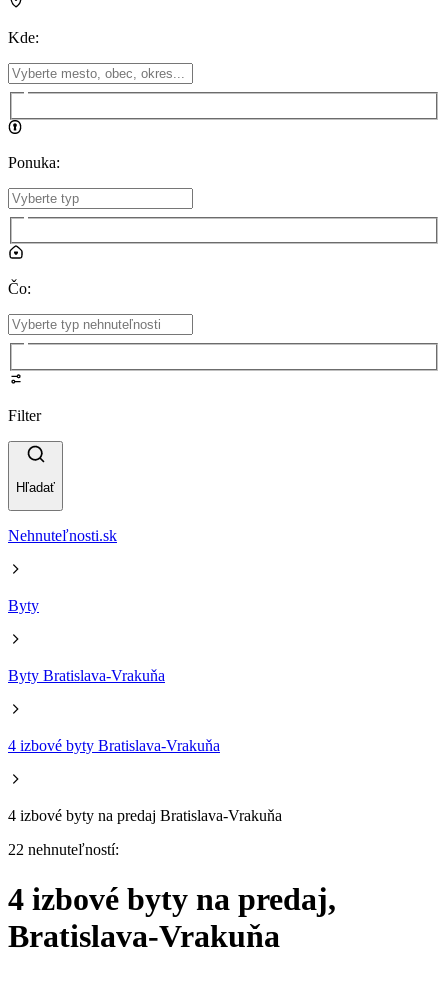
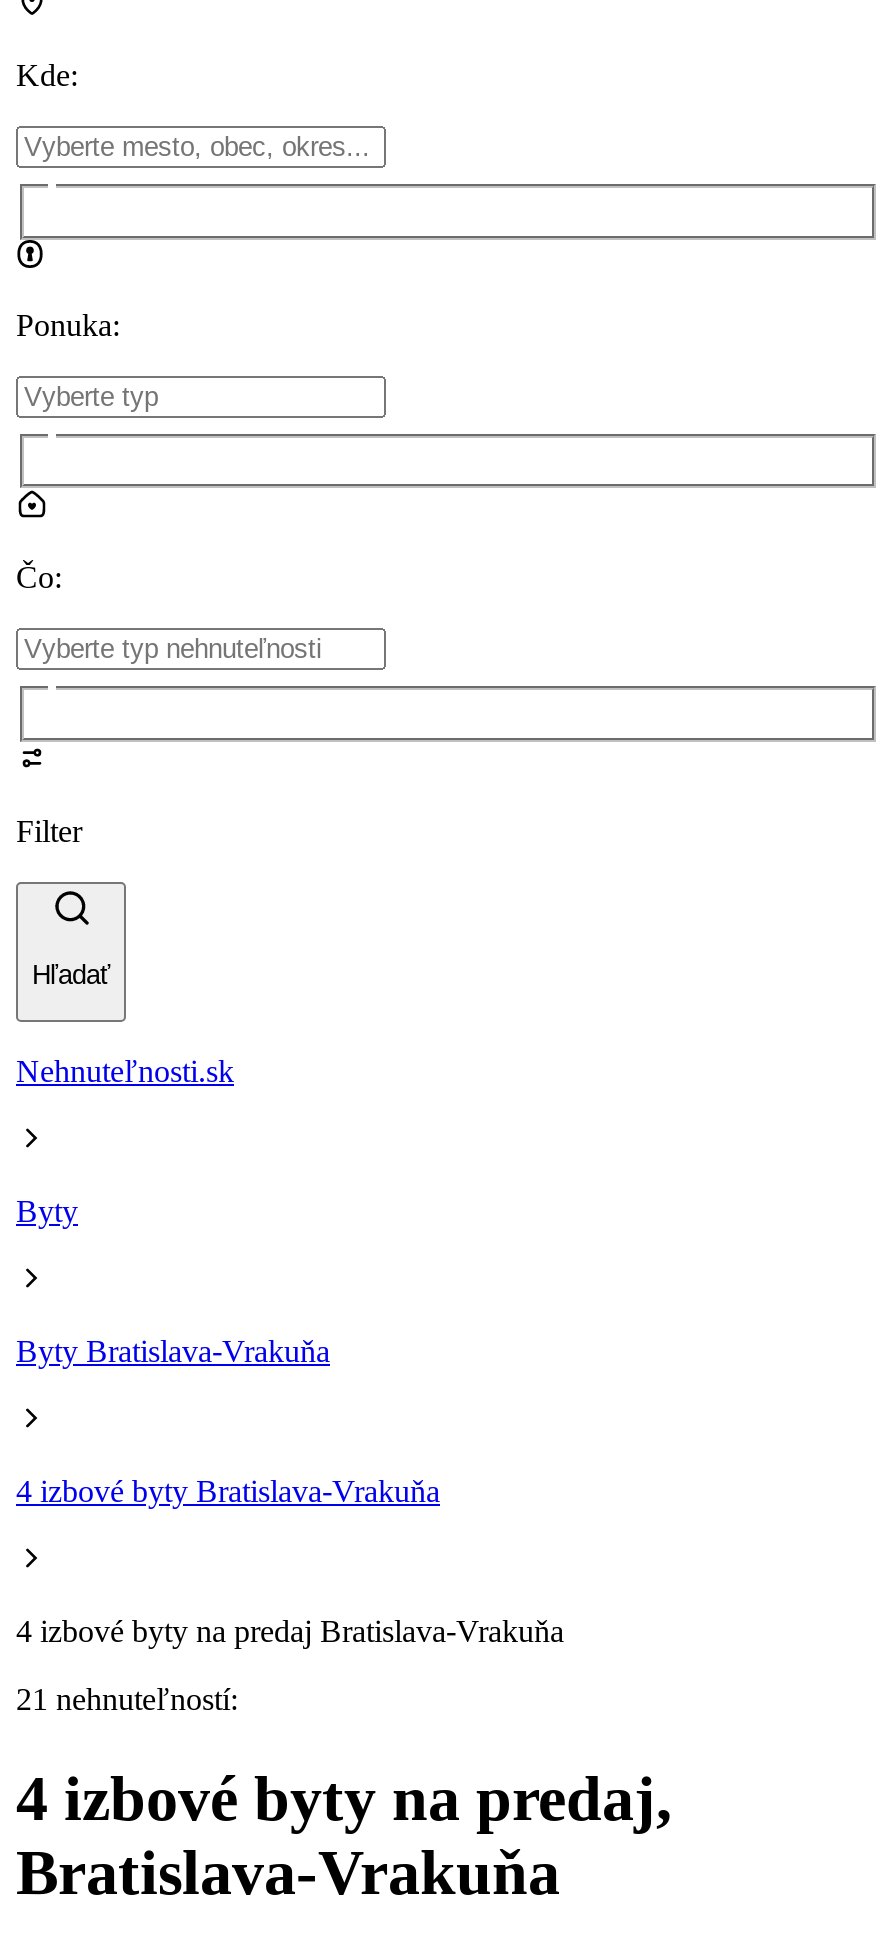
[8,841,119,858] 22 nehnuteľností: -> [16,1683,238,1717] 21 nehnuteľností:

